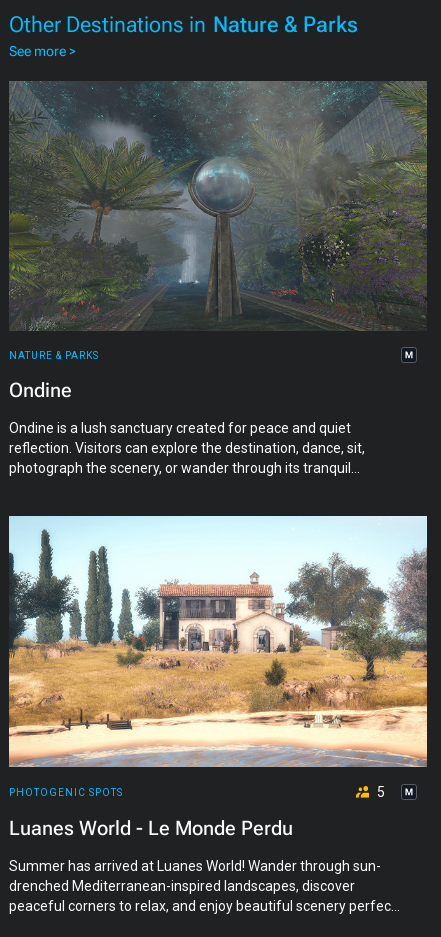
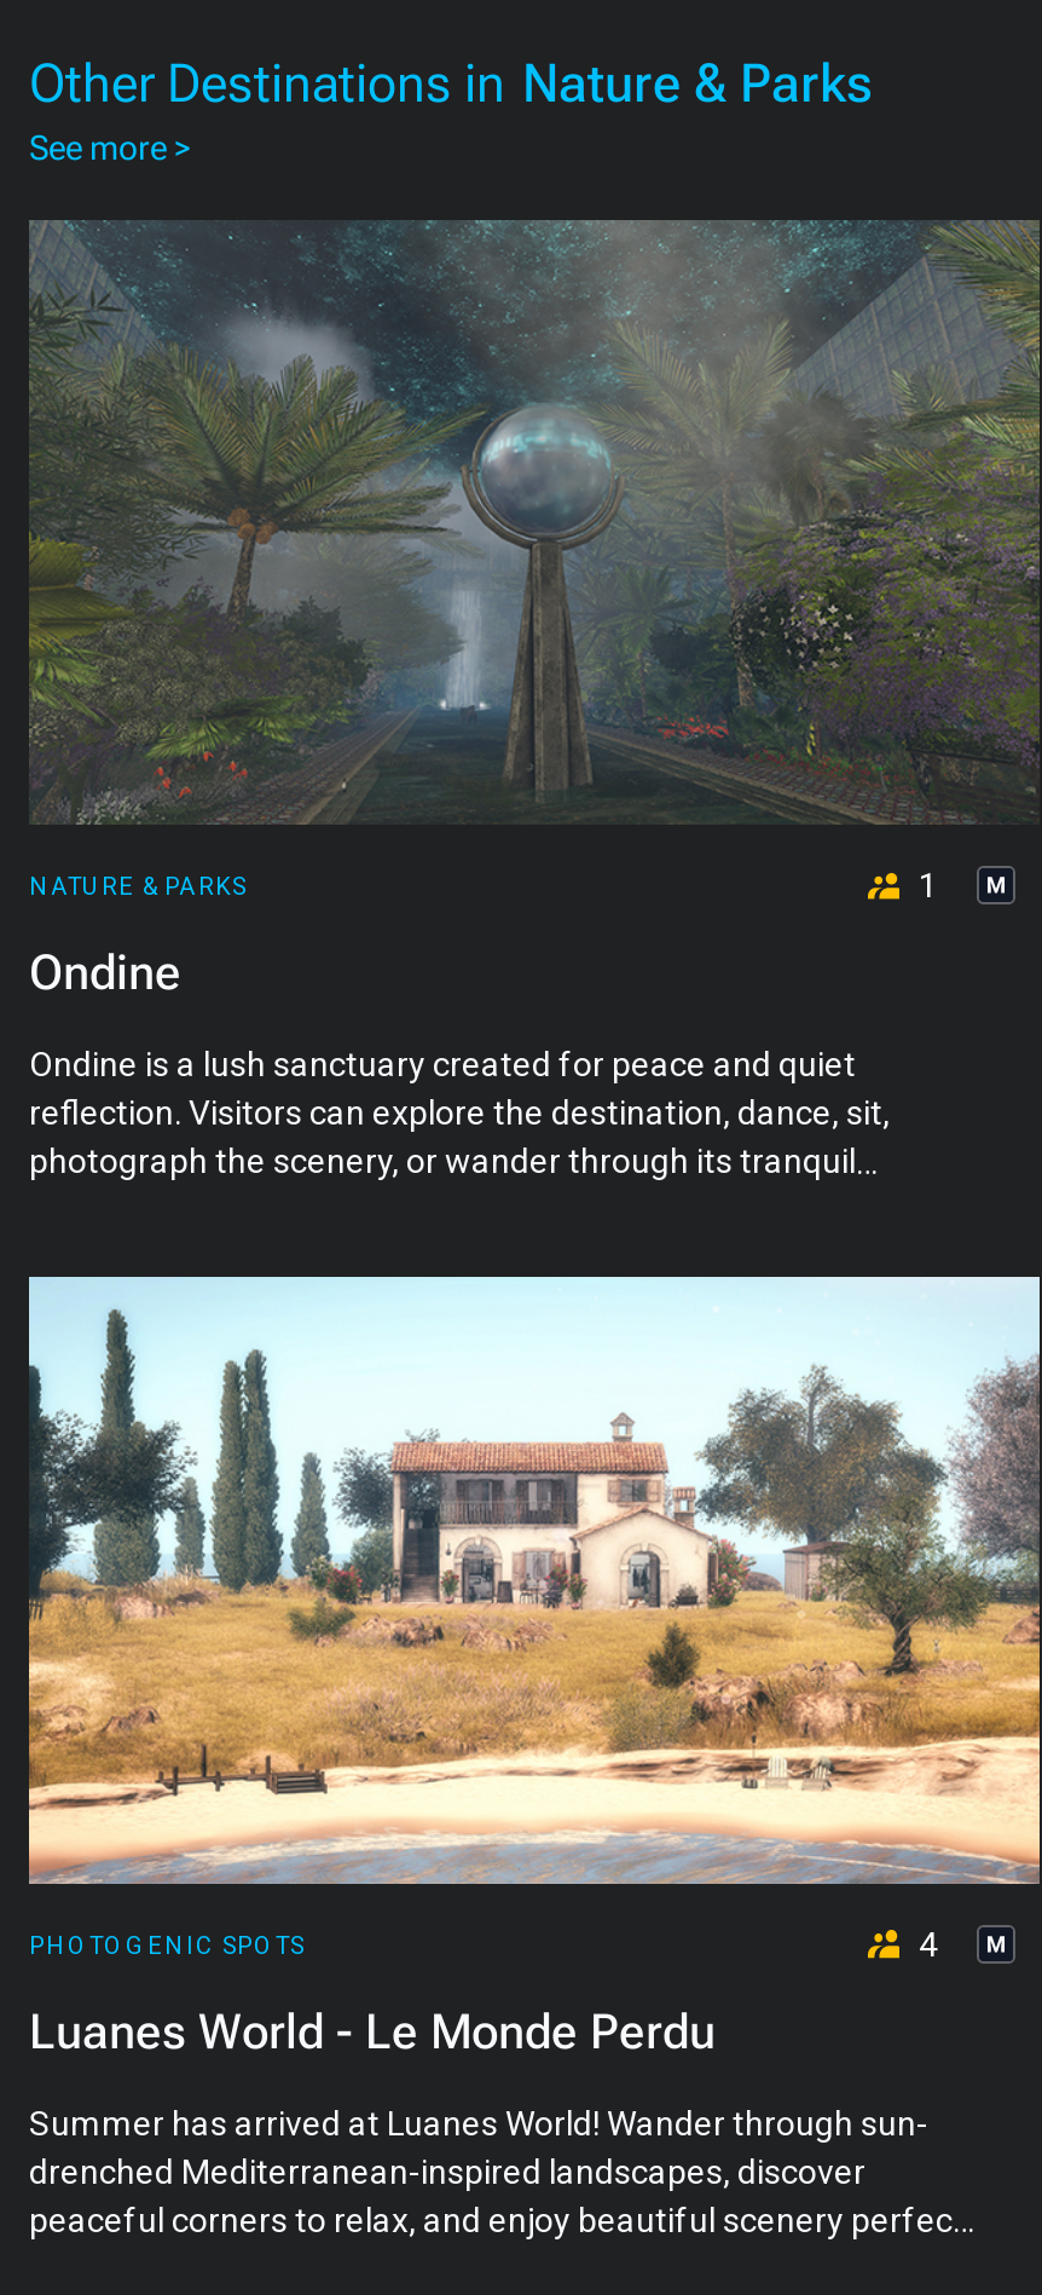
none -> [919,866,938,905] 1
[377,784,385,800] 5 -> [919,1925,938,1964] 4

